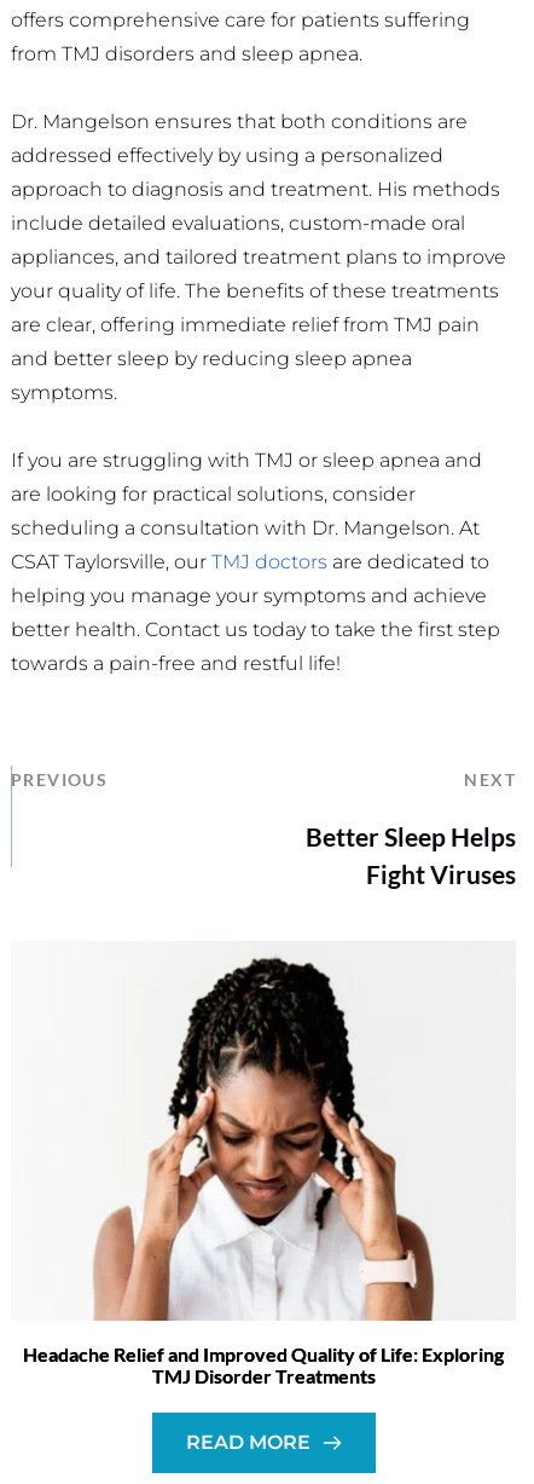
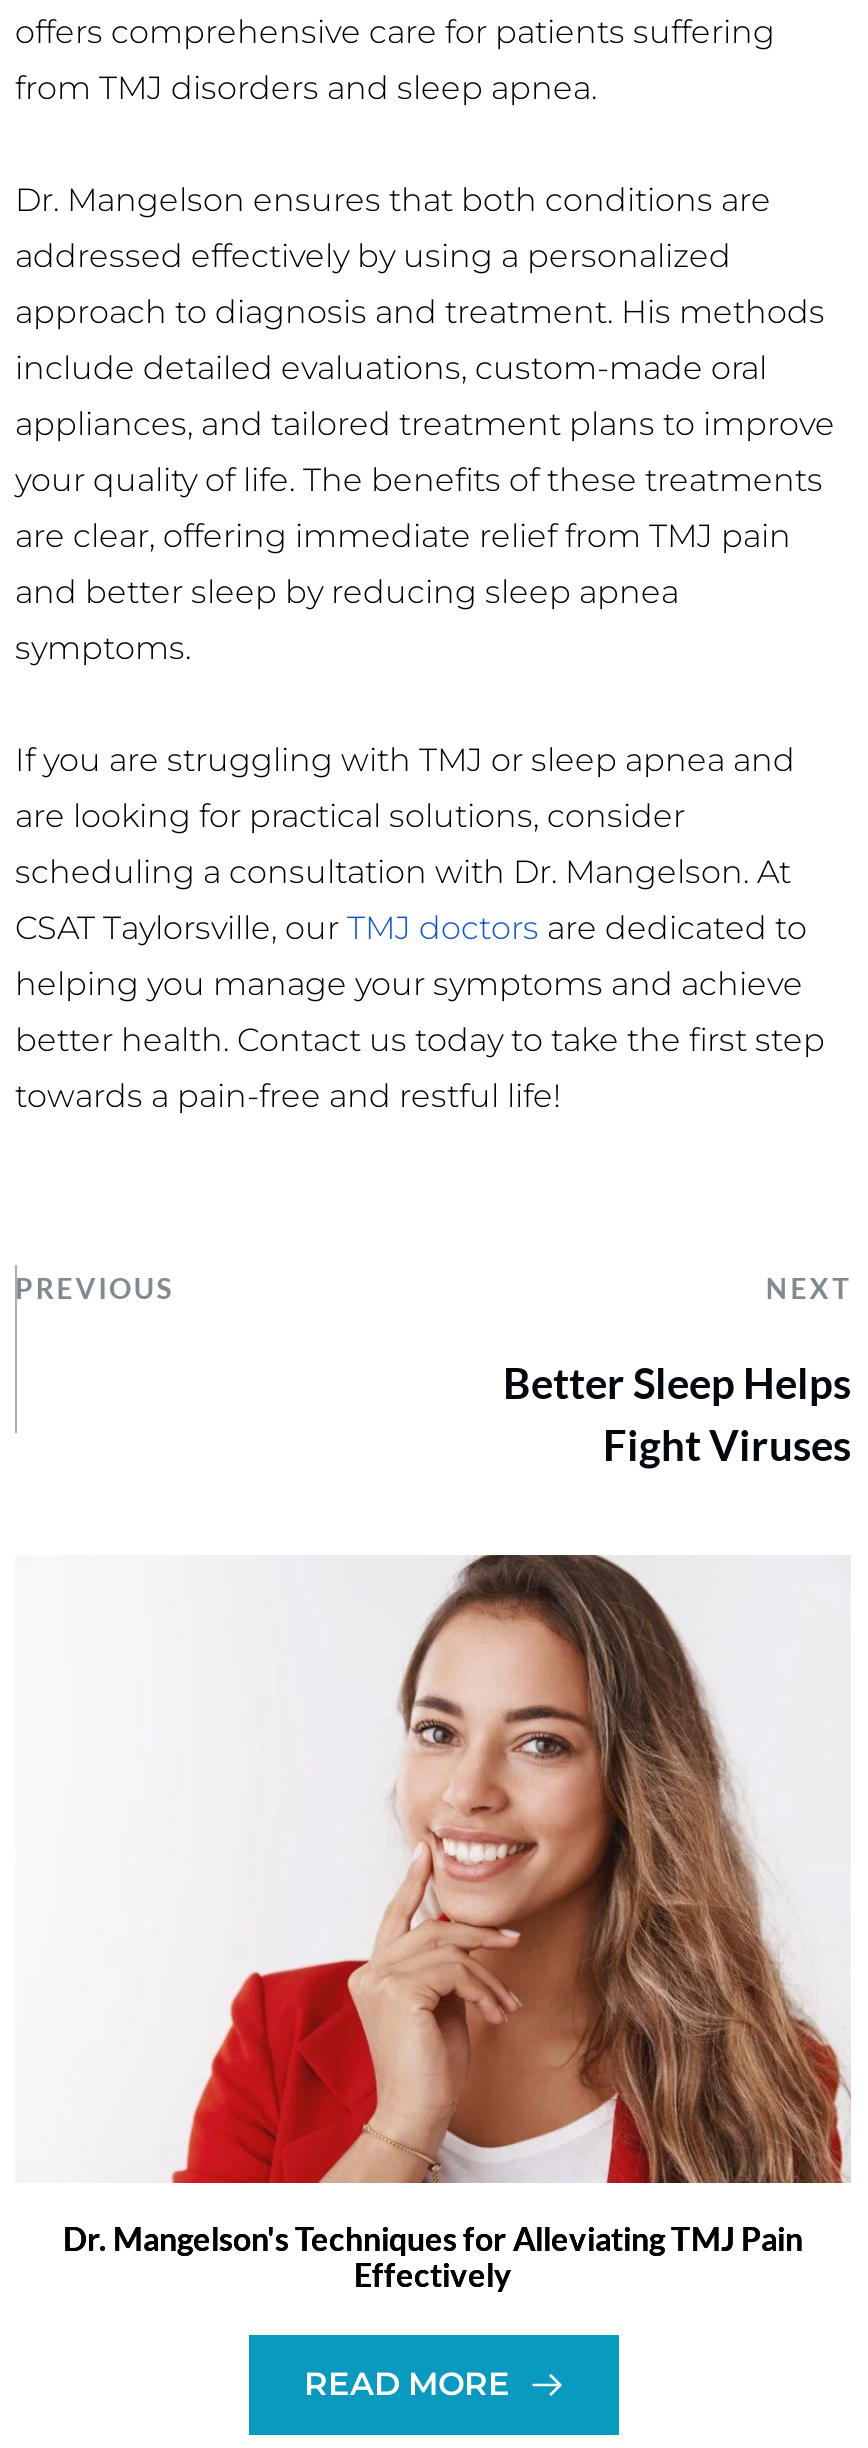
[23,941,513,1387] [image] | Headache Relief and Improved Quality of Life: Exploring | TMJ Disorder Treatments -> [63,1553,851,2292] [image] | Dr. Mangelson's Techniques for Alleviating TMJ Pain | Effectively

